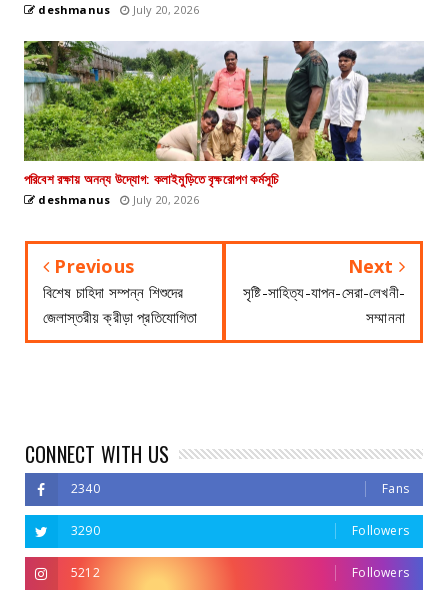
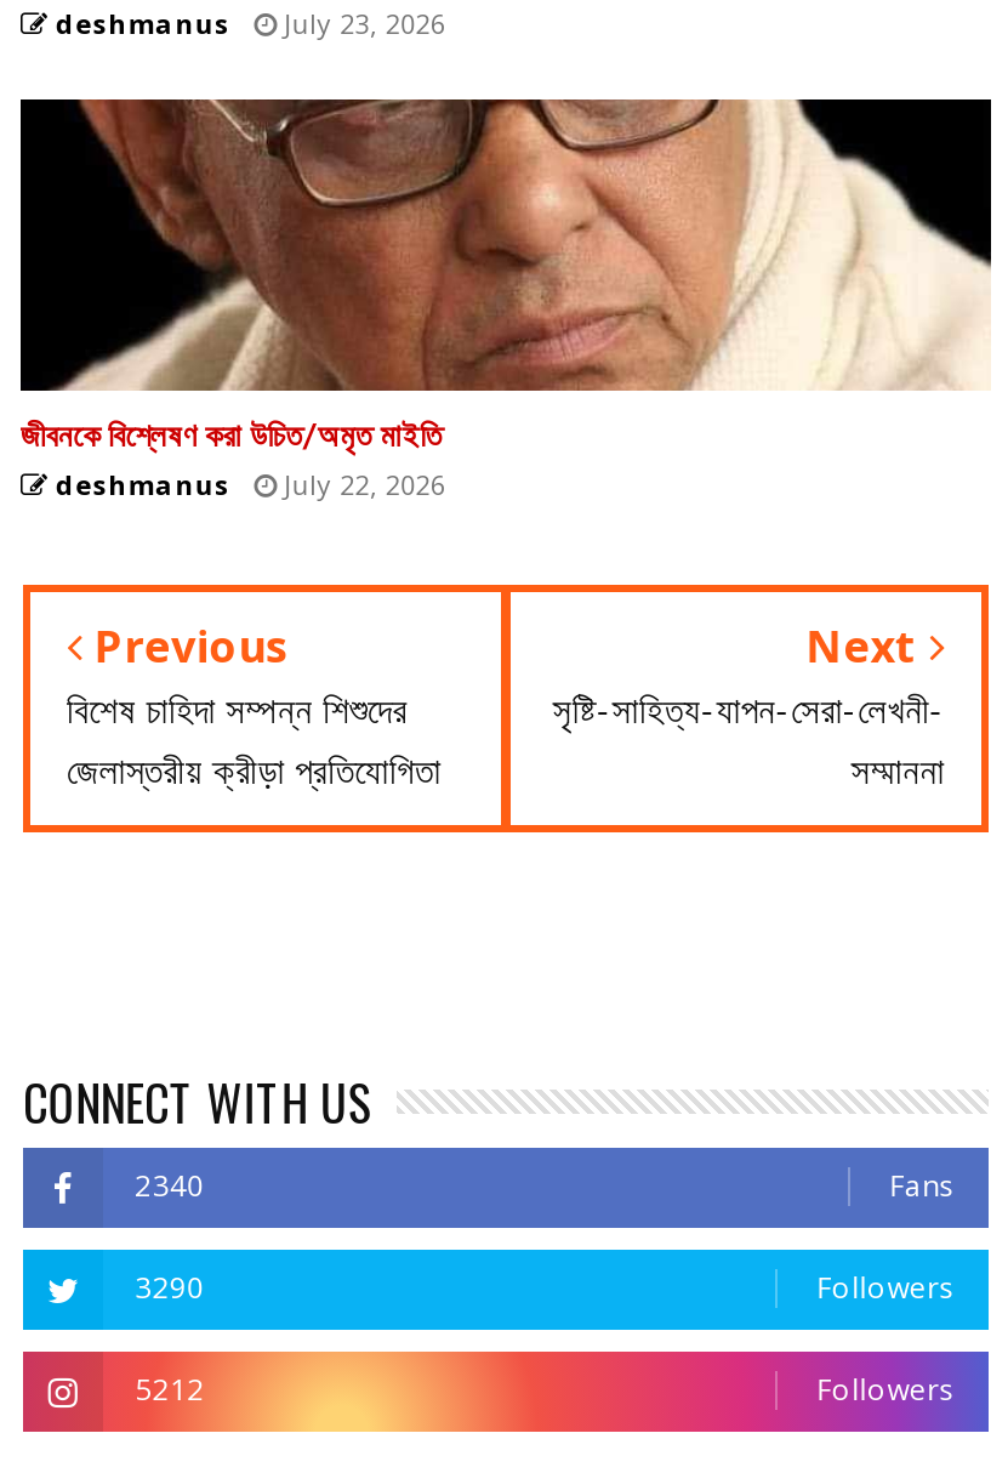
[35,2,199,17] deshmanus July 20, 2026 -> [48,5,446,42] deshmanus July 23, 2026
[23,40,425,188] [image] | পরিবেশ রক্ষায় অনন্য উদ্যোগ: কলাইমুড়িতে বৃক্ষরোপণ কর্মসূচি -> [18,97,993,457] [image] | জীবনকে বিশ্লেষণ করা উচিত/অমৃত মাইতি
[35,192,199,207] deshmanus July 20, 2026 -> [48,466,446,503] deshmanus July 22, 2026

